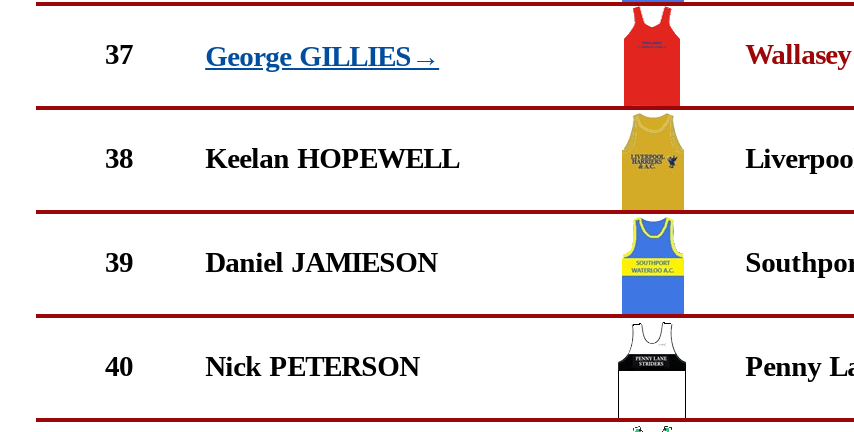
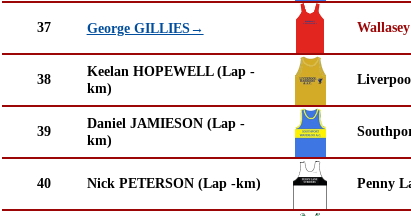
[205,142,459,174] Keelan HOPEWELL -> [87,63,255,96] Keelan HOPEWELL (Lap - | km)
[205,246,437,278] Daniel JAMIESON -> [87,115,245,148] Daniel JAMIESON (Lap - | km)
[205,350,419,382] Nick PETERSON -> [87,175,261,191] Nick PETERSON (Lap -km)

